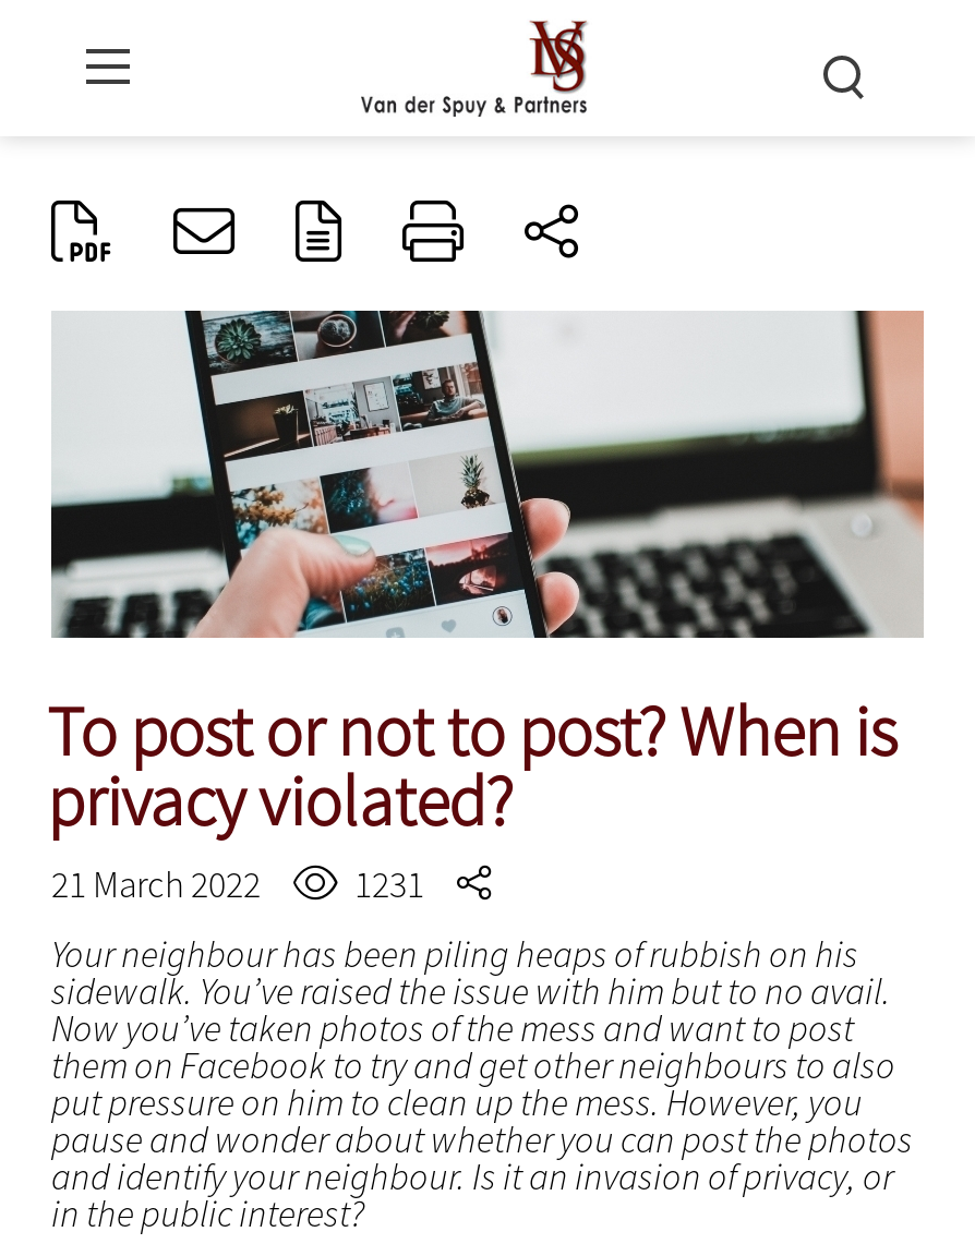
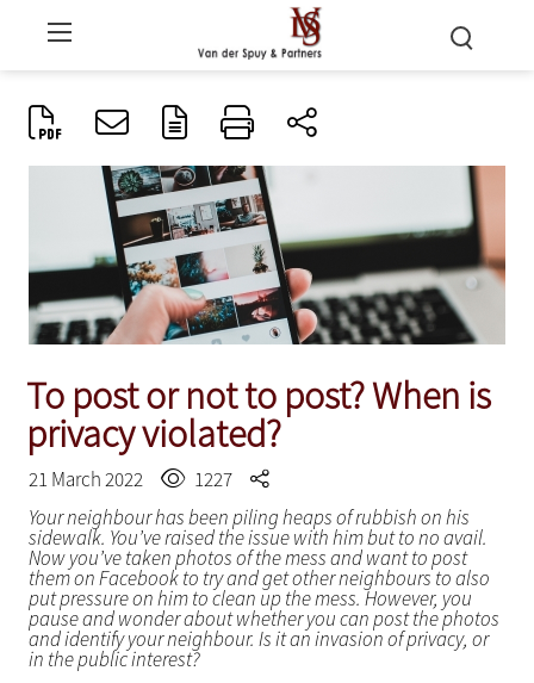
[51,860,431,908] 21 March 2022 1231 -> [29,466,236,492] 21 March 2022 1227

